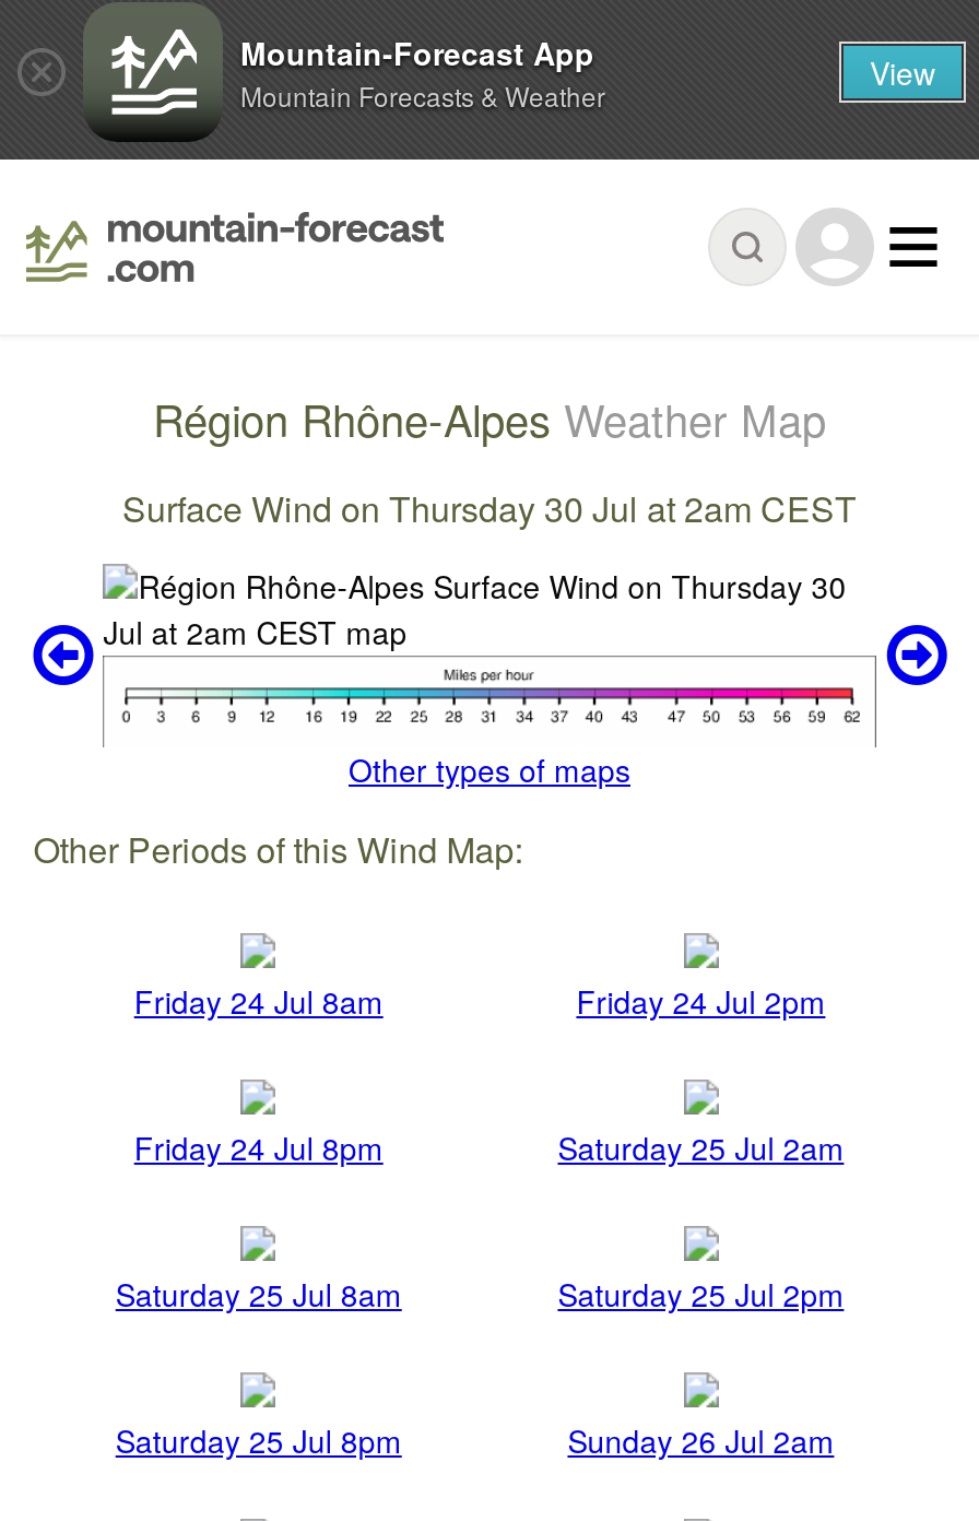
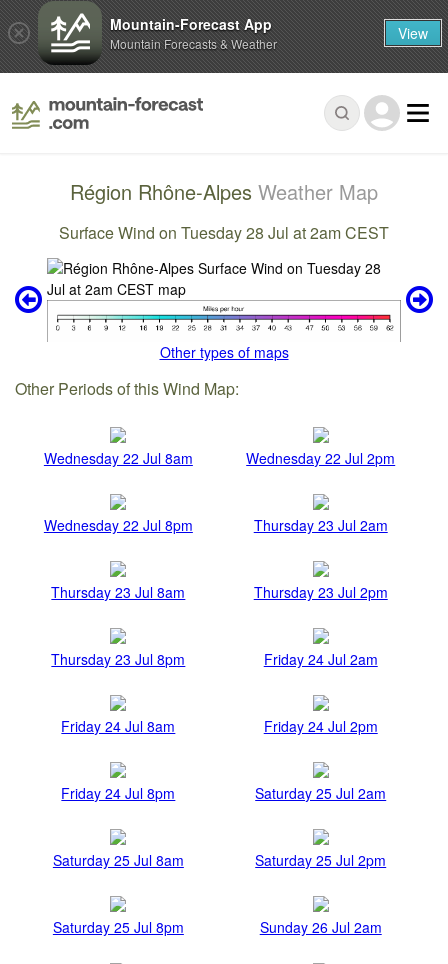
[122,483,857,533] Surface Wind on Thursday 30 Jul at 2am CEST -> [59,221,389,244] Surface Wind on Tuesday 28 Jul at 2am CEST
none -> [44,448,395,669] Wednesday 22 Jul 8am | Wednesday 22 Jul 2pm | Wednesday 22 Jul 8pm | Thursday 23 Jul 2am | Thursday 23 Jul 8am | Thursday 23 Jul 2pm | Thursday 23 Jul 8pm | Friday 24 Jul 2am

